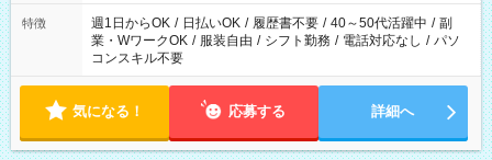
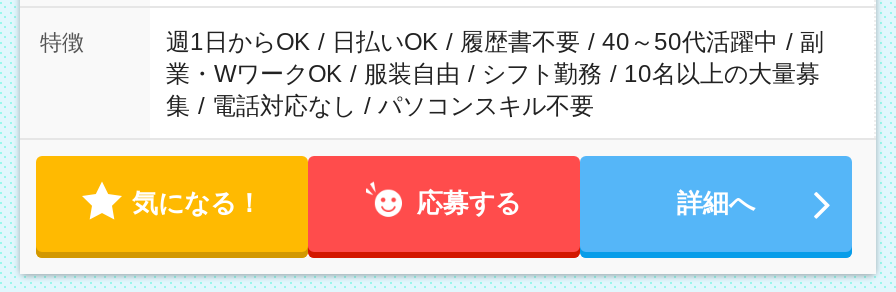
[91,33,460,66] 業・WワークOK / 服装自由 / シフト勤務 / 電話対応なし / パソ | コンスキル不要 -> [166,60,820,120] 業・WワークOK / 服装自由 / シフト勤務 / 10名以上の大量募 | 集 / 電話対応なし / パソコンスキル不要

